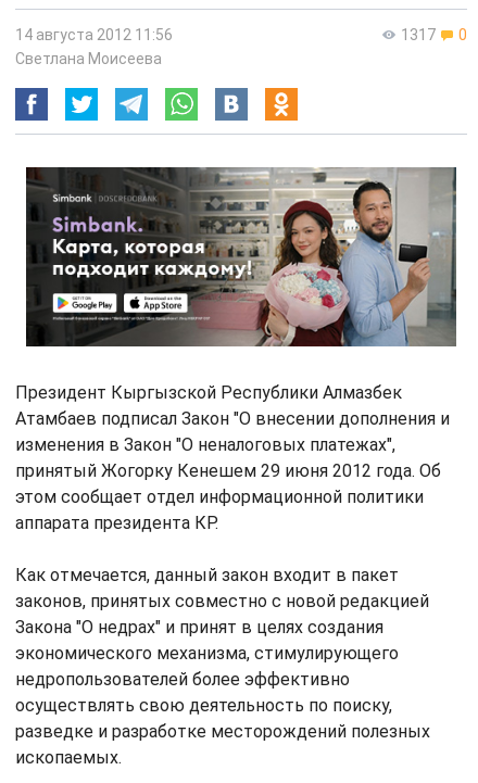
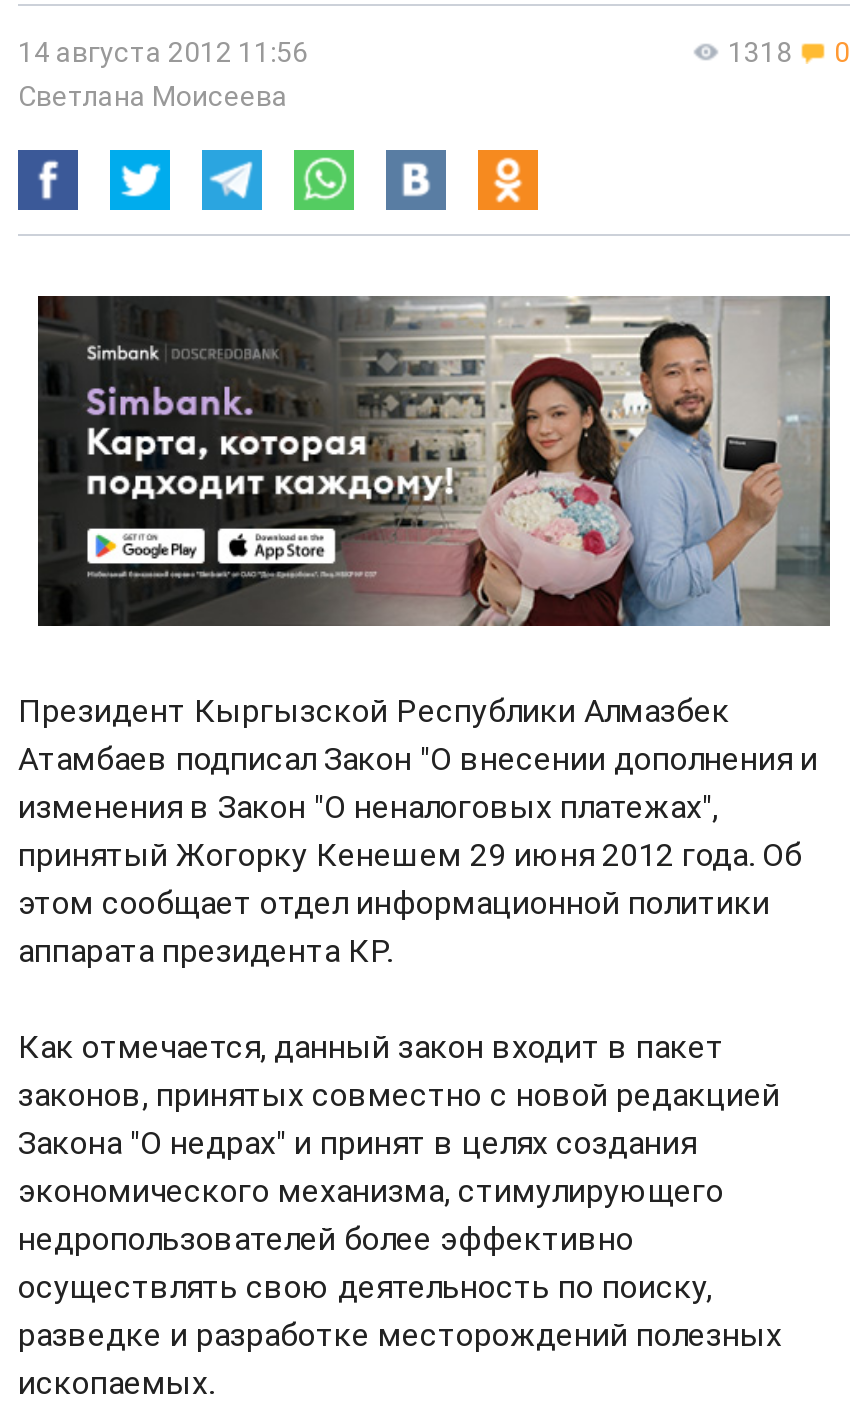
[398,26,467,43] 1317 0 -> [722,36,850,68] 1318 0

